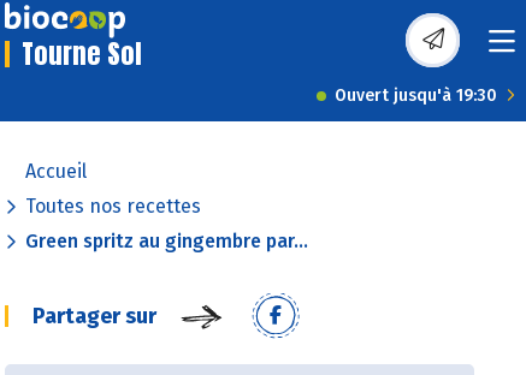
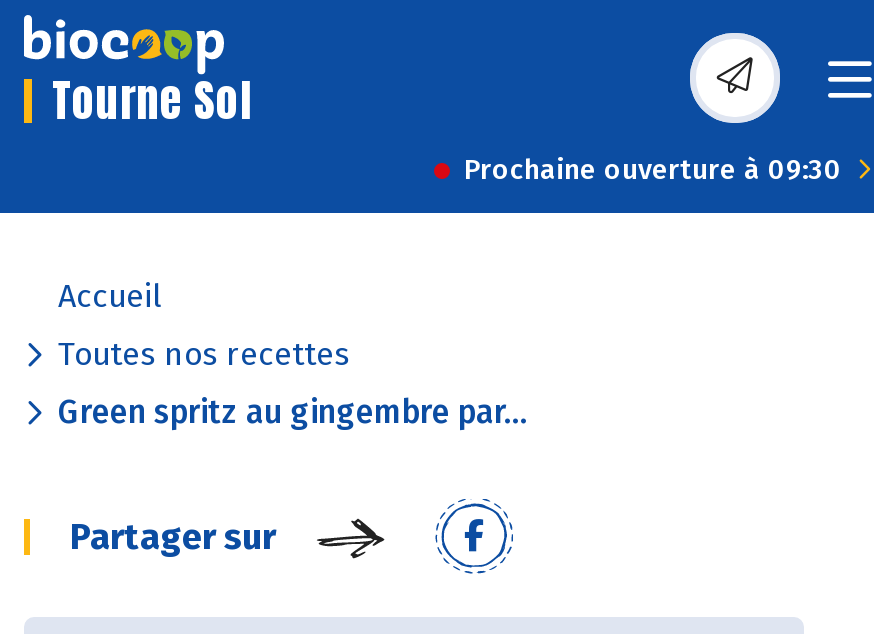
[335,85,497,106] Ouvert jusqu'à 19:30 -> [464,153,842,187] Prochaine ouverture à 09:30

